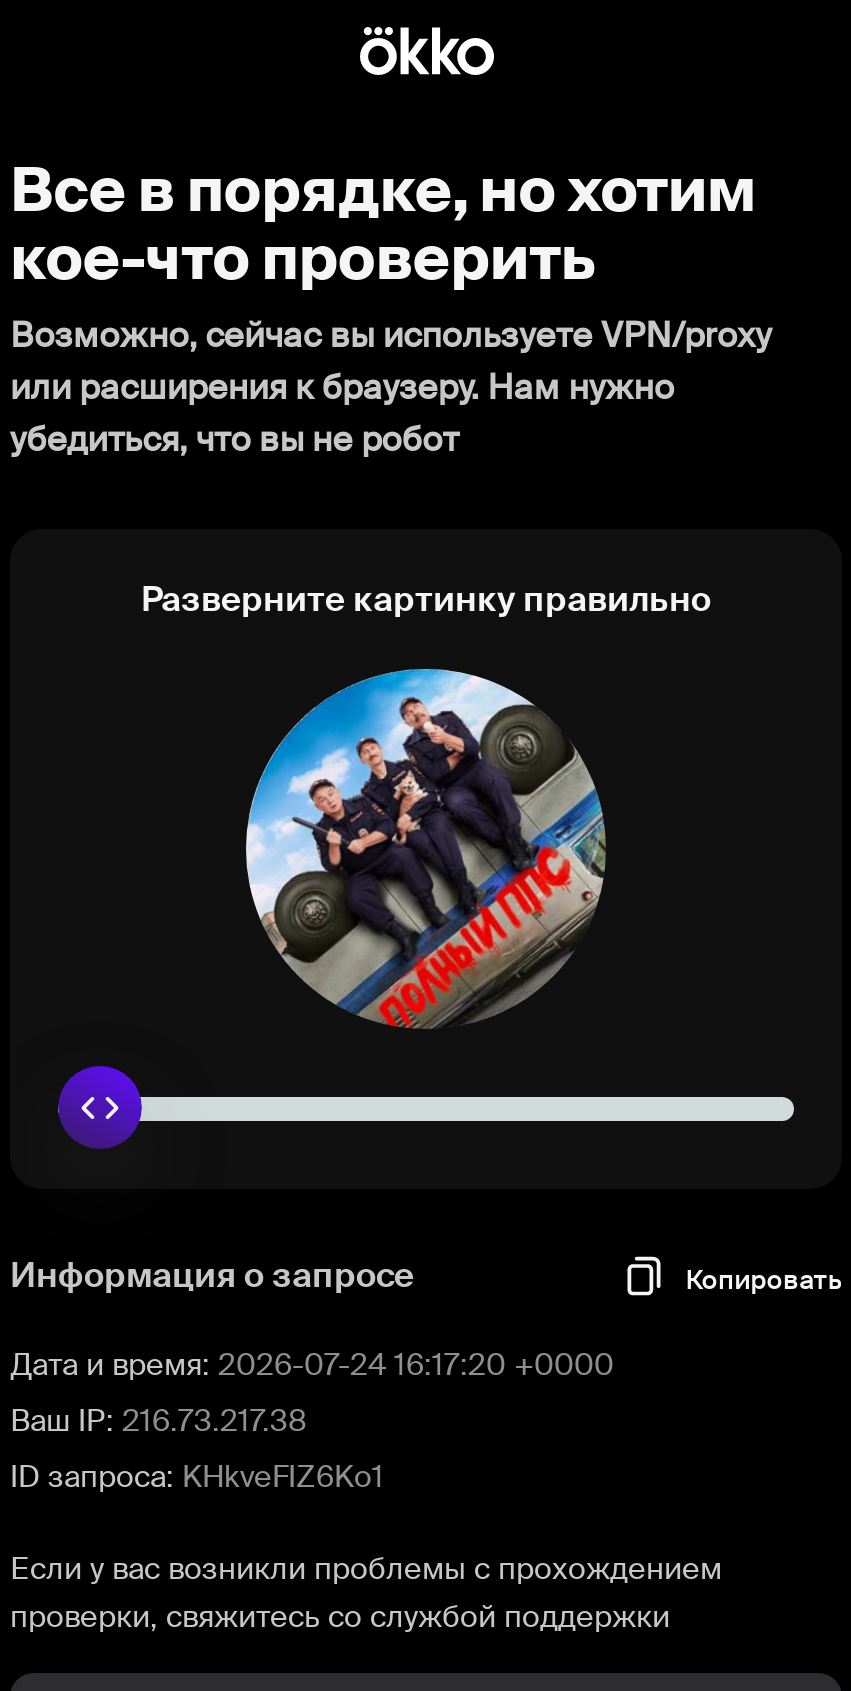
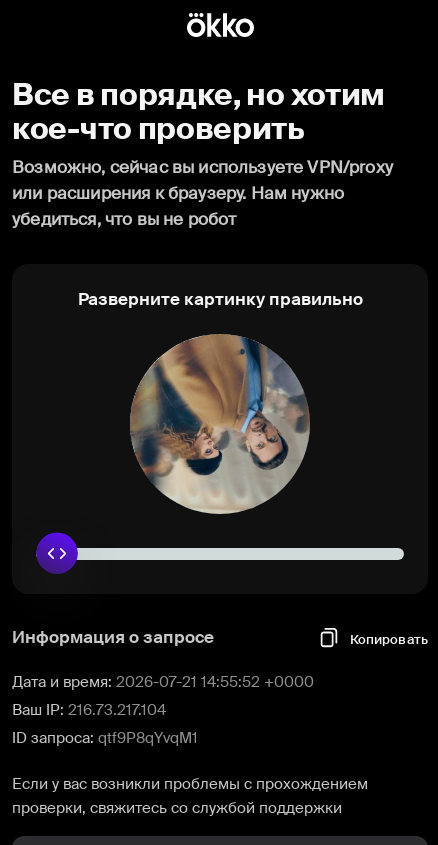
[246,667,604,1027] [image] -> [131,333,309,514] [image]
[10,1345,614,1385] Дата и время: 2026-07-24 16:17:20 +0000 -> [12,672,314,692] Дата и время: 2026-07-21 14:55:52 +0000
[10,1401,306,1441] Ваш IP: 216.73.217.38 -> [12,700,166,720] Ваш IP: 216.73.217.104
[10,1457,384,1497] ID запроса: KHkveFIZ6Ko1 -> [12,728,198,748] ID запроса: qtf9P8qYvqM1

